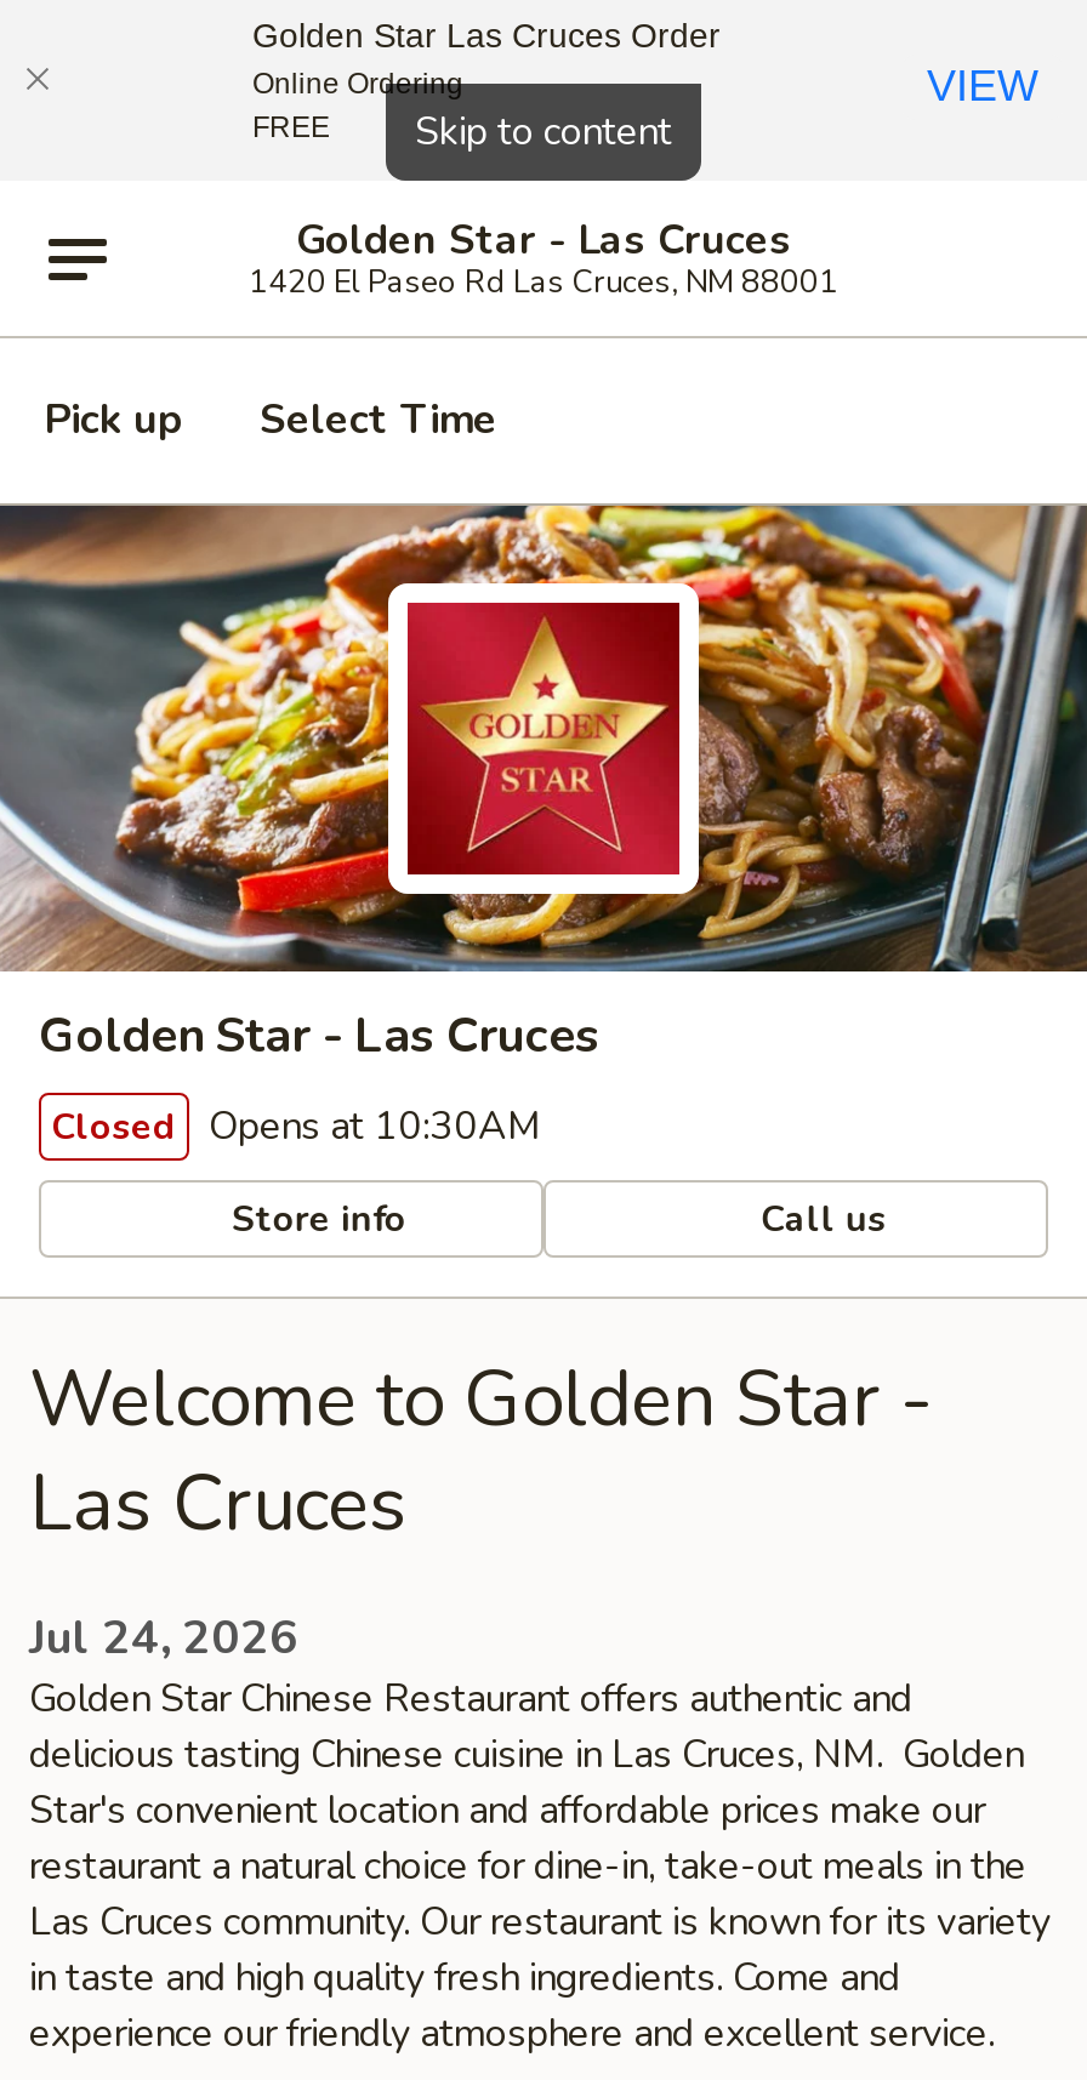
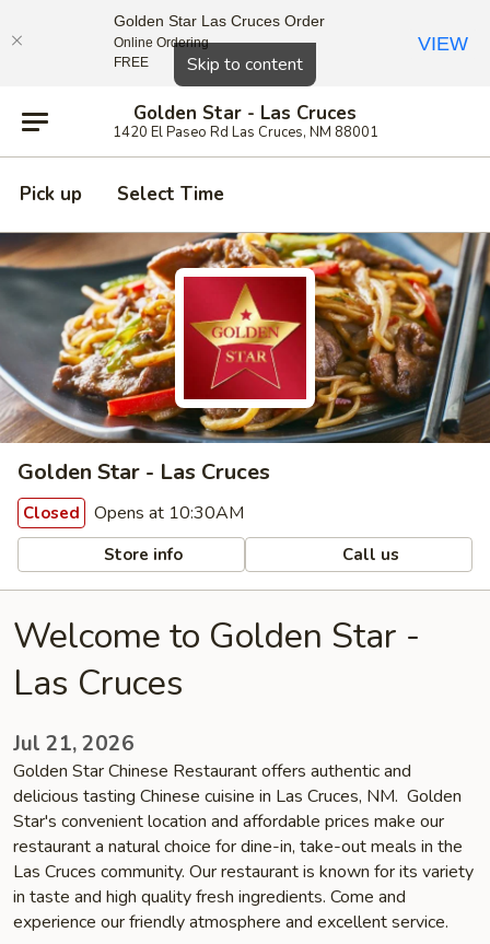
[29,1607,298,1670] Jul 24, 2026 -> [13,730,135,758] Jul 21, 2026

